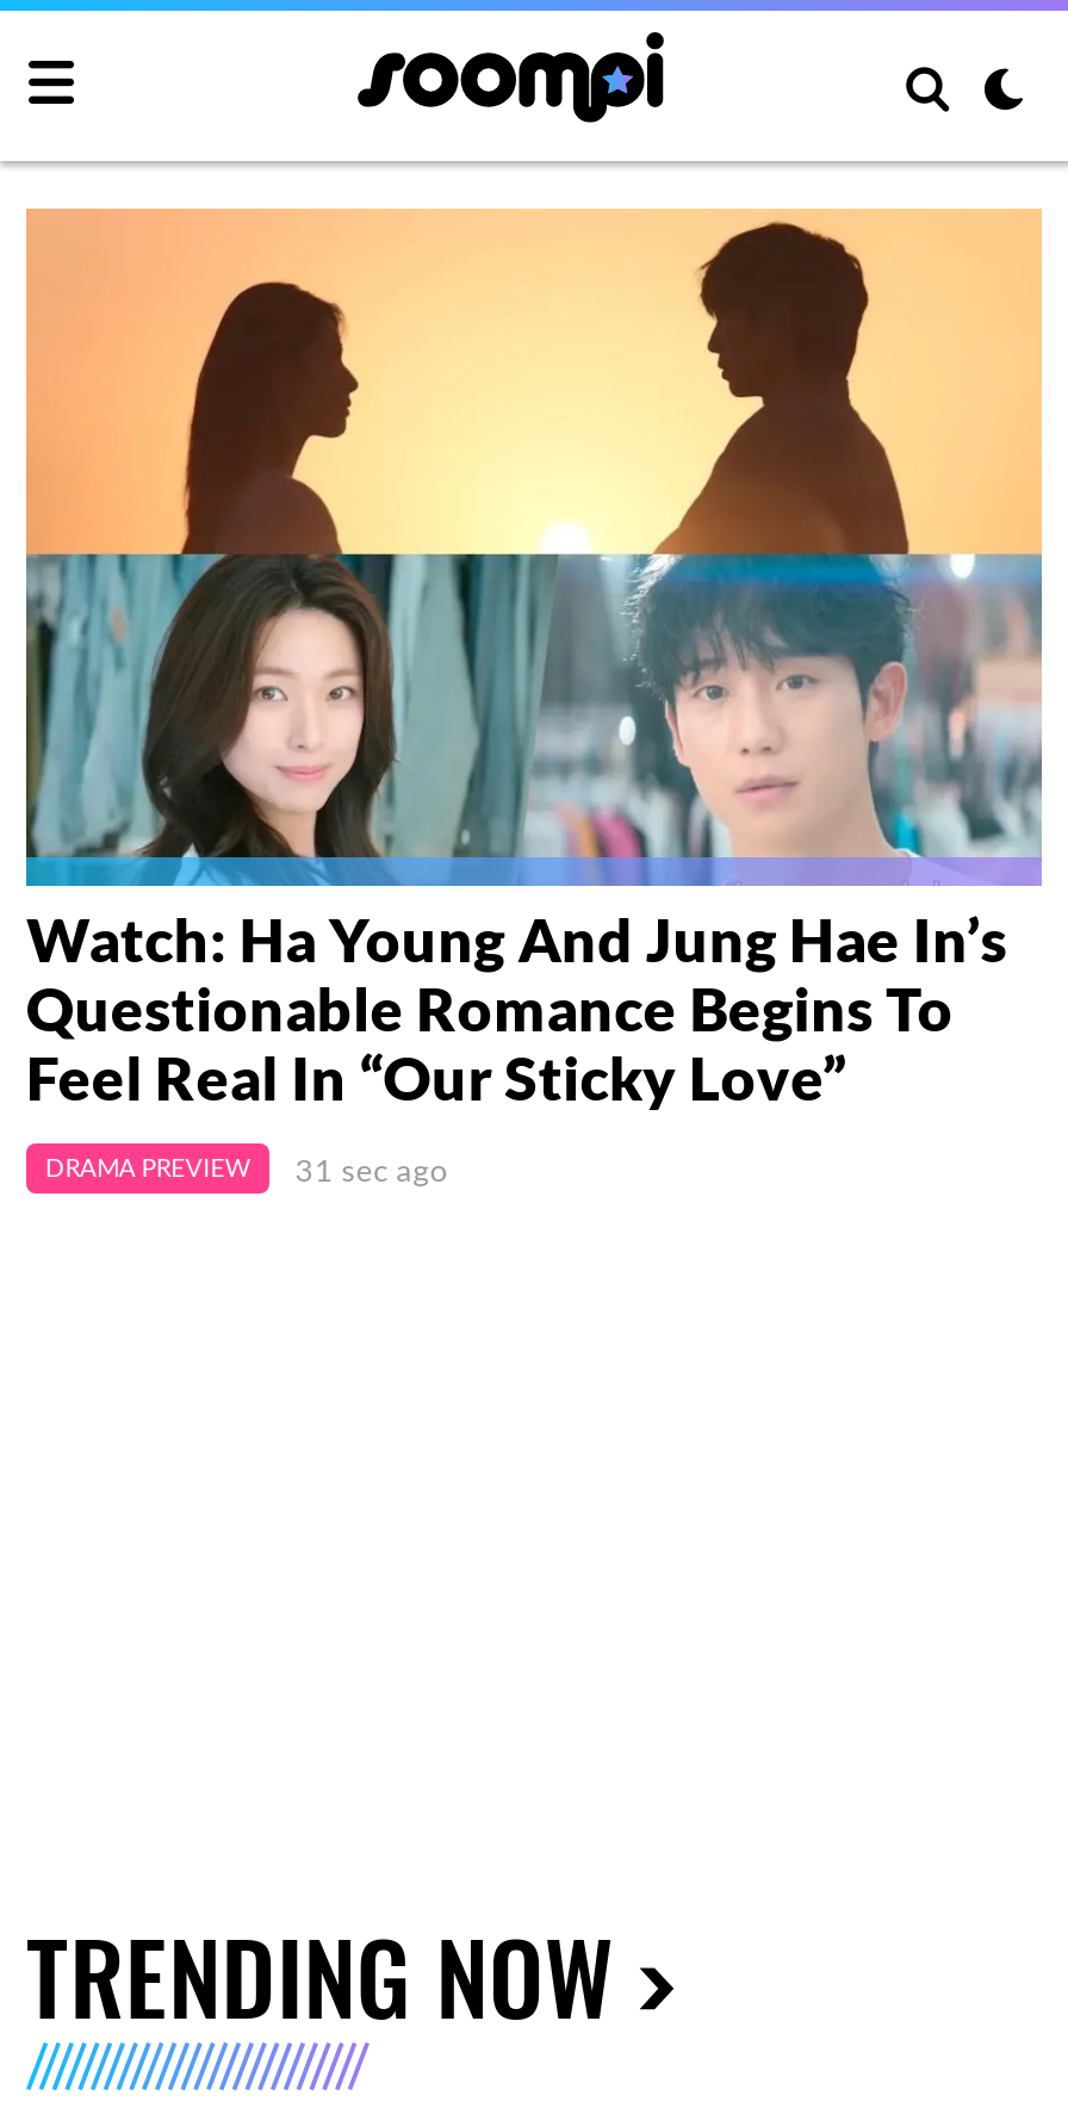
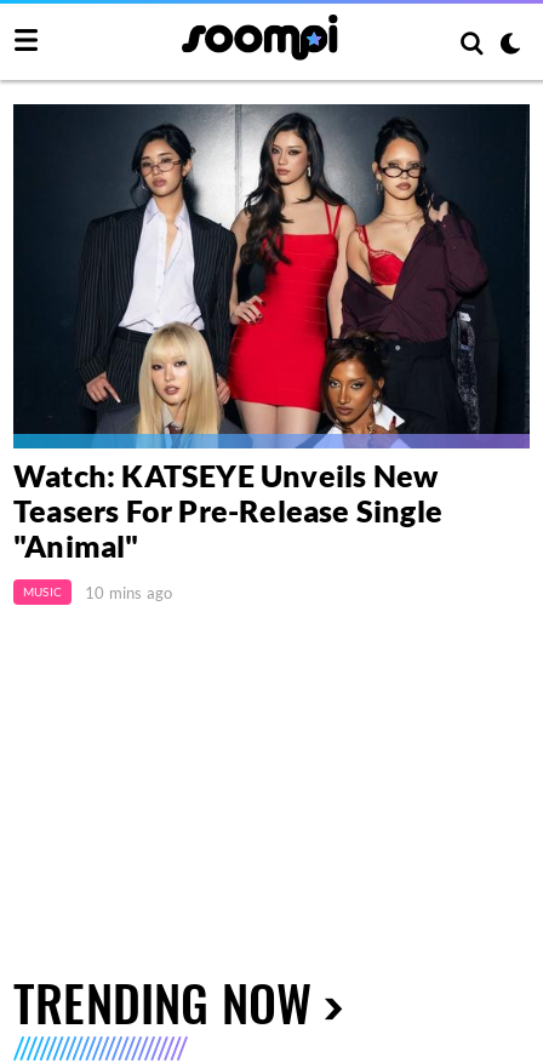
[24,209,1044,1112] [image] | Watch: Ha Young And Jung Hae In’s | Questionable Romance Begins To | Feel Real In “Our Sticky Love” -> [12,103,531,563] [image] | Watch: KATSEYE Unveils New | Teasers For Pre-Release Single | "Animal"
[45,1150,447,1188] DRAMA PREVIEW | 31 sec ago -> [23,583,172,602] MUSIC | 10 mins ago

